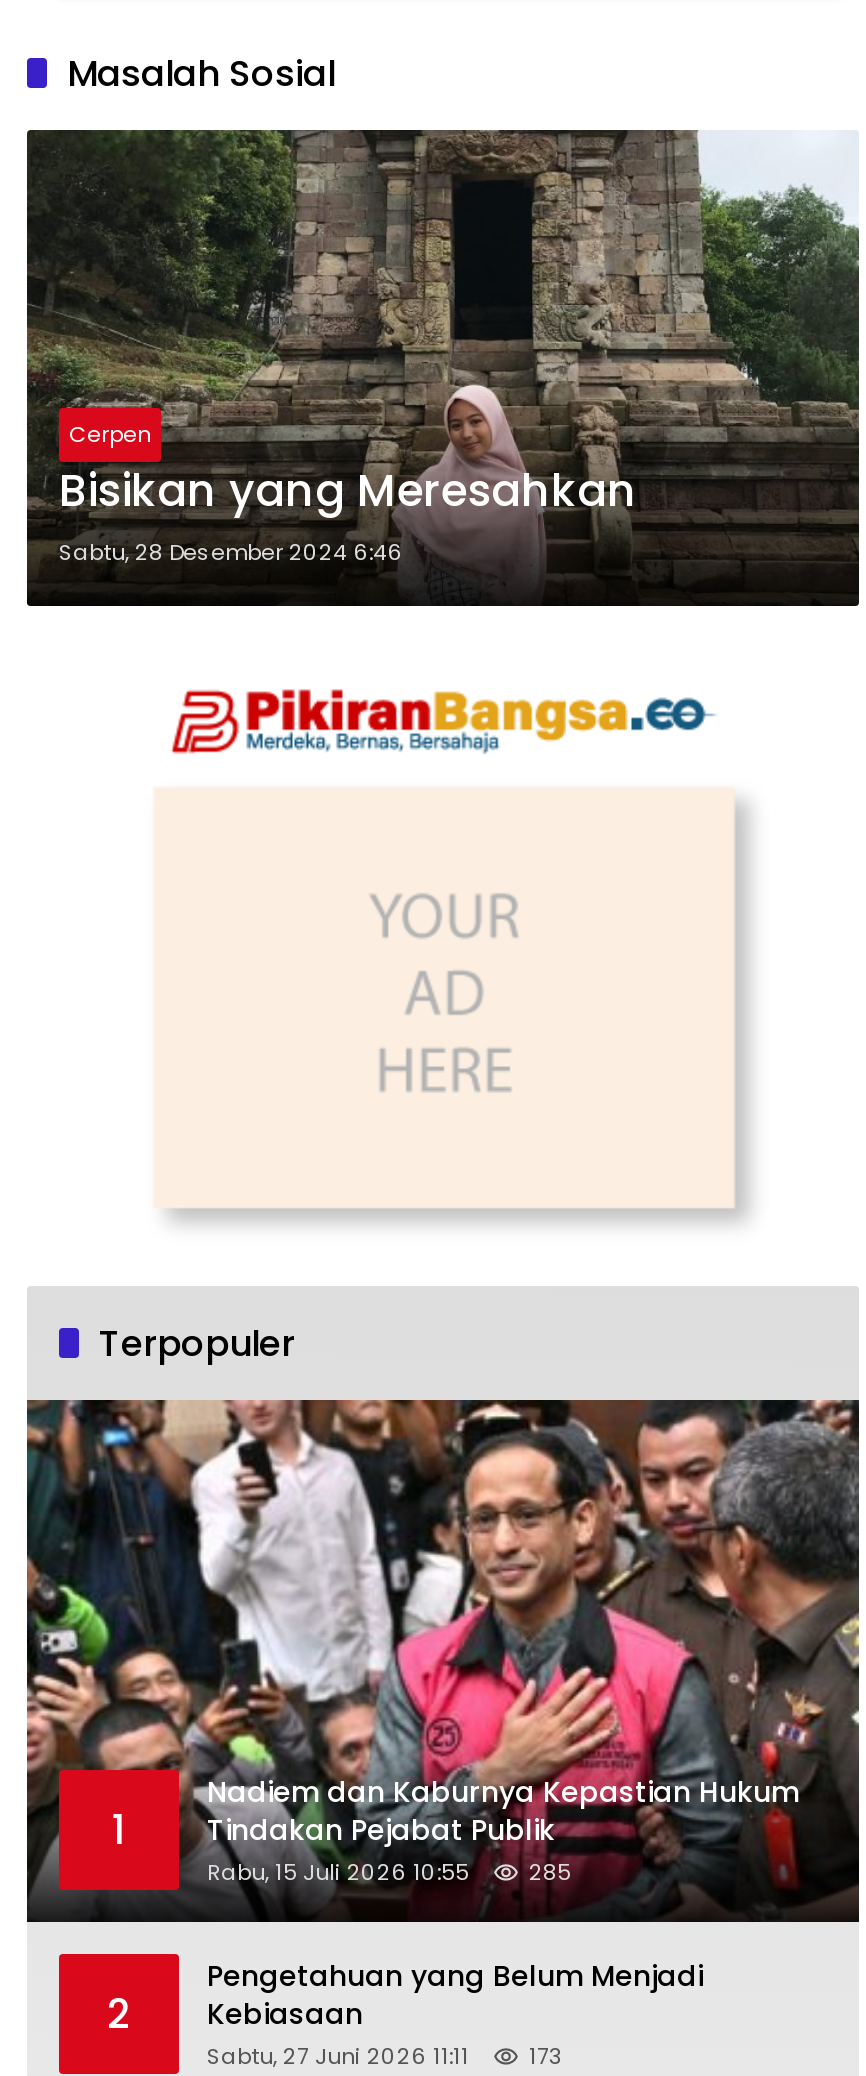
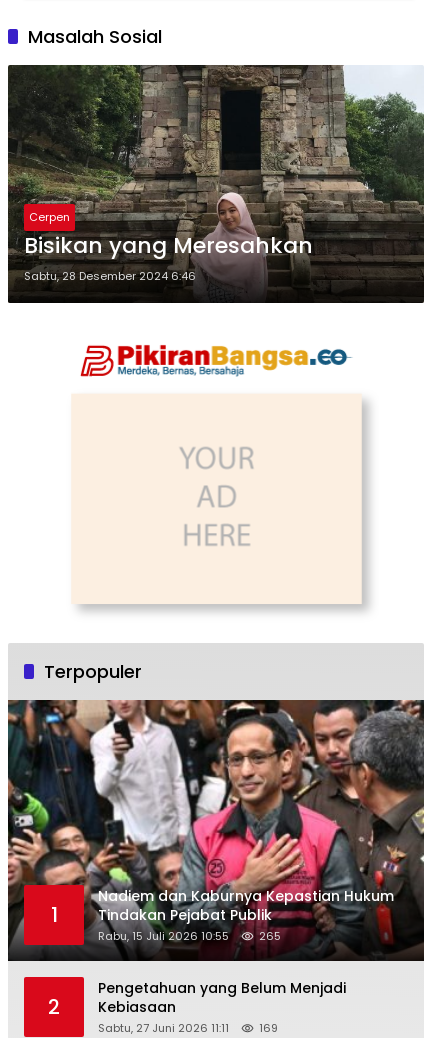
[207,1857,571,1889] Rabu, 15 Juli 2026 10:55 285 -> [98,928,281,944] Rabu, 15 Juli 2026 10:55 265
[207,2041,563,2073] Sabtu, 27 Juni 2026 11:11 173 -> [98,1020,278,1036] Sabtu, 27 Juni 2026 11:11 169

